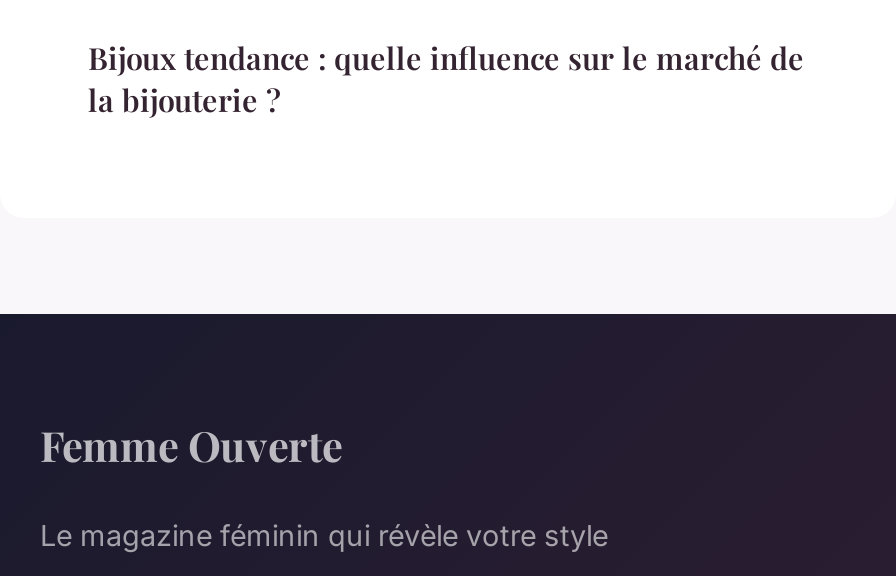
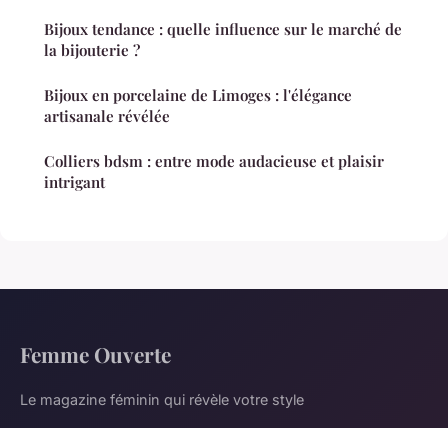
none -> [44,85,384,192] Bijoux en porcelaine de Limoges : l'élégance | artisanale révélée | Colliers bdsm : entre mode audacieuse et plaisir | intrigant

